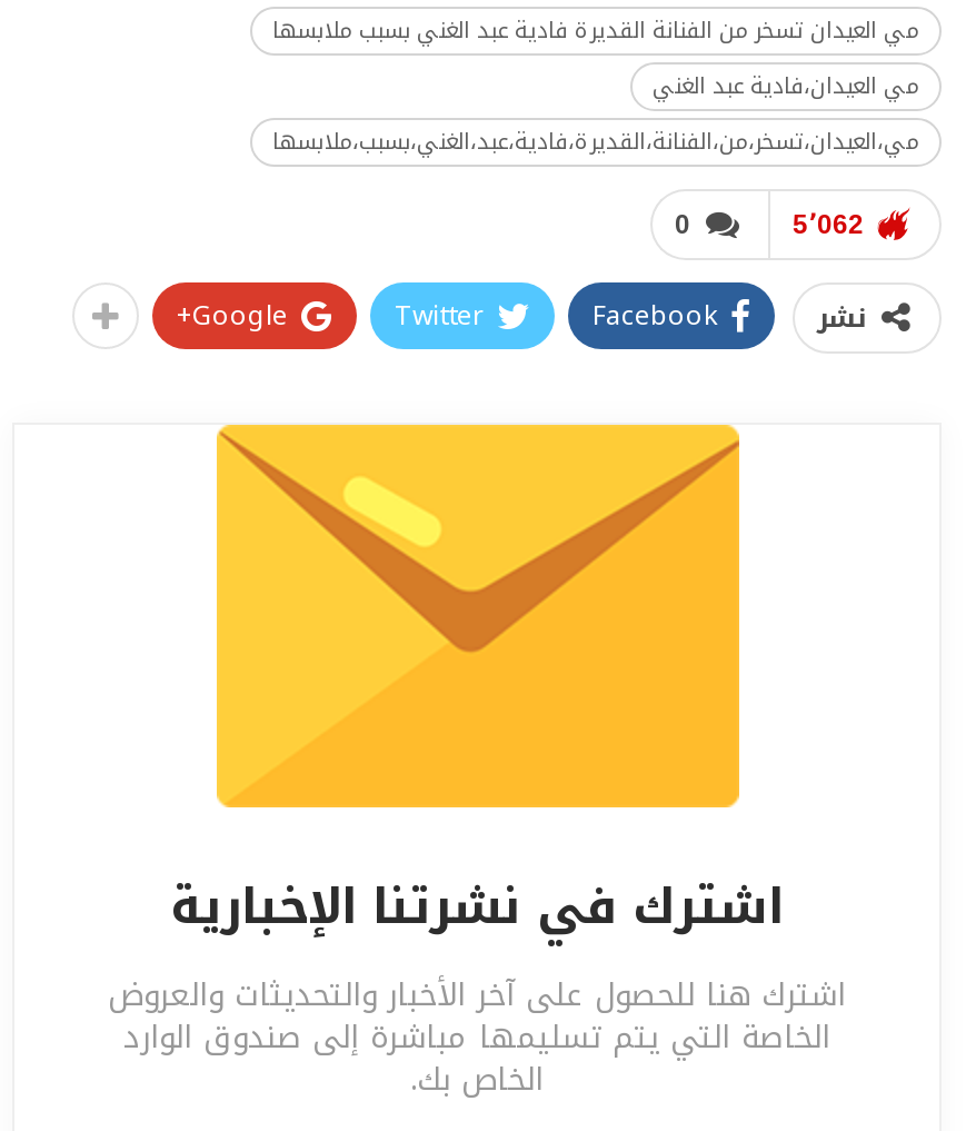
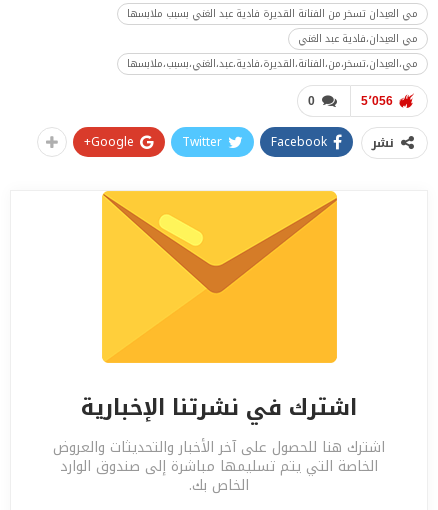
[793,210,864,241] 5٬062 -> [361,94,393,108] 5٬056

